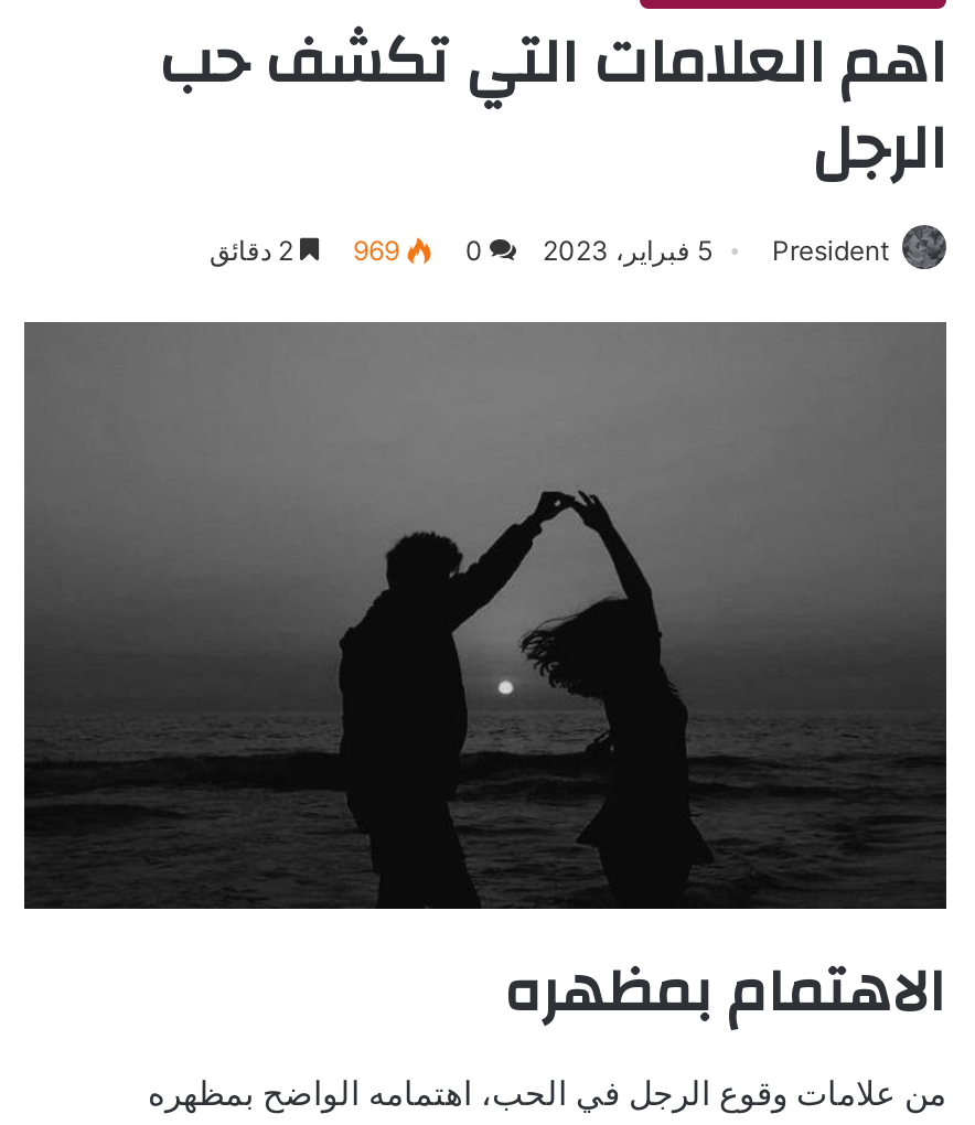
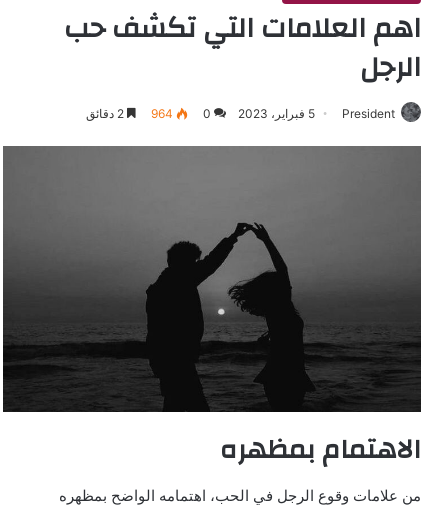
[353,233,399,266] 969 -> [151,106,173,121] 964

